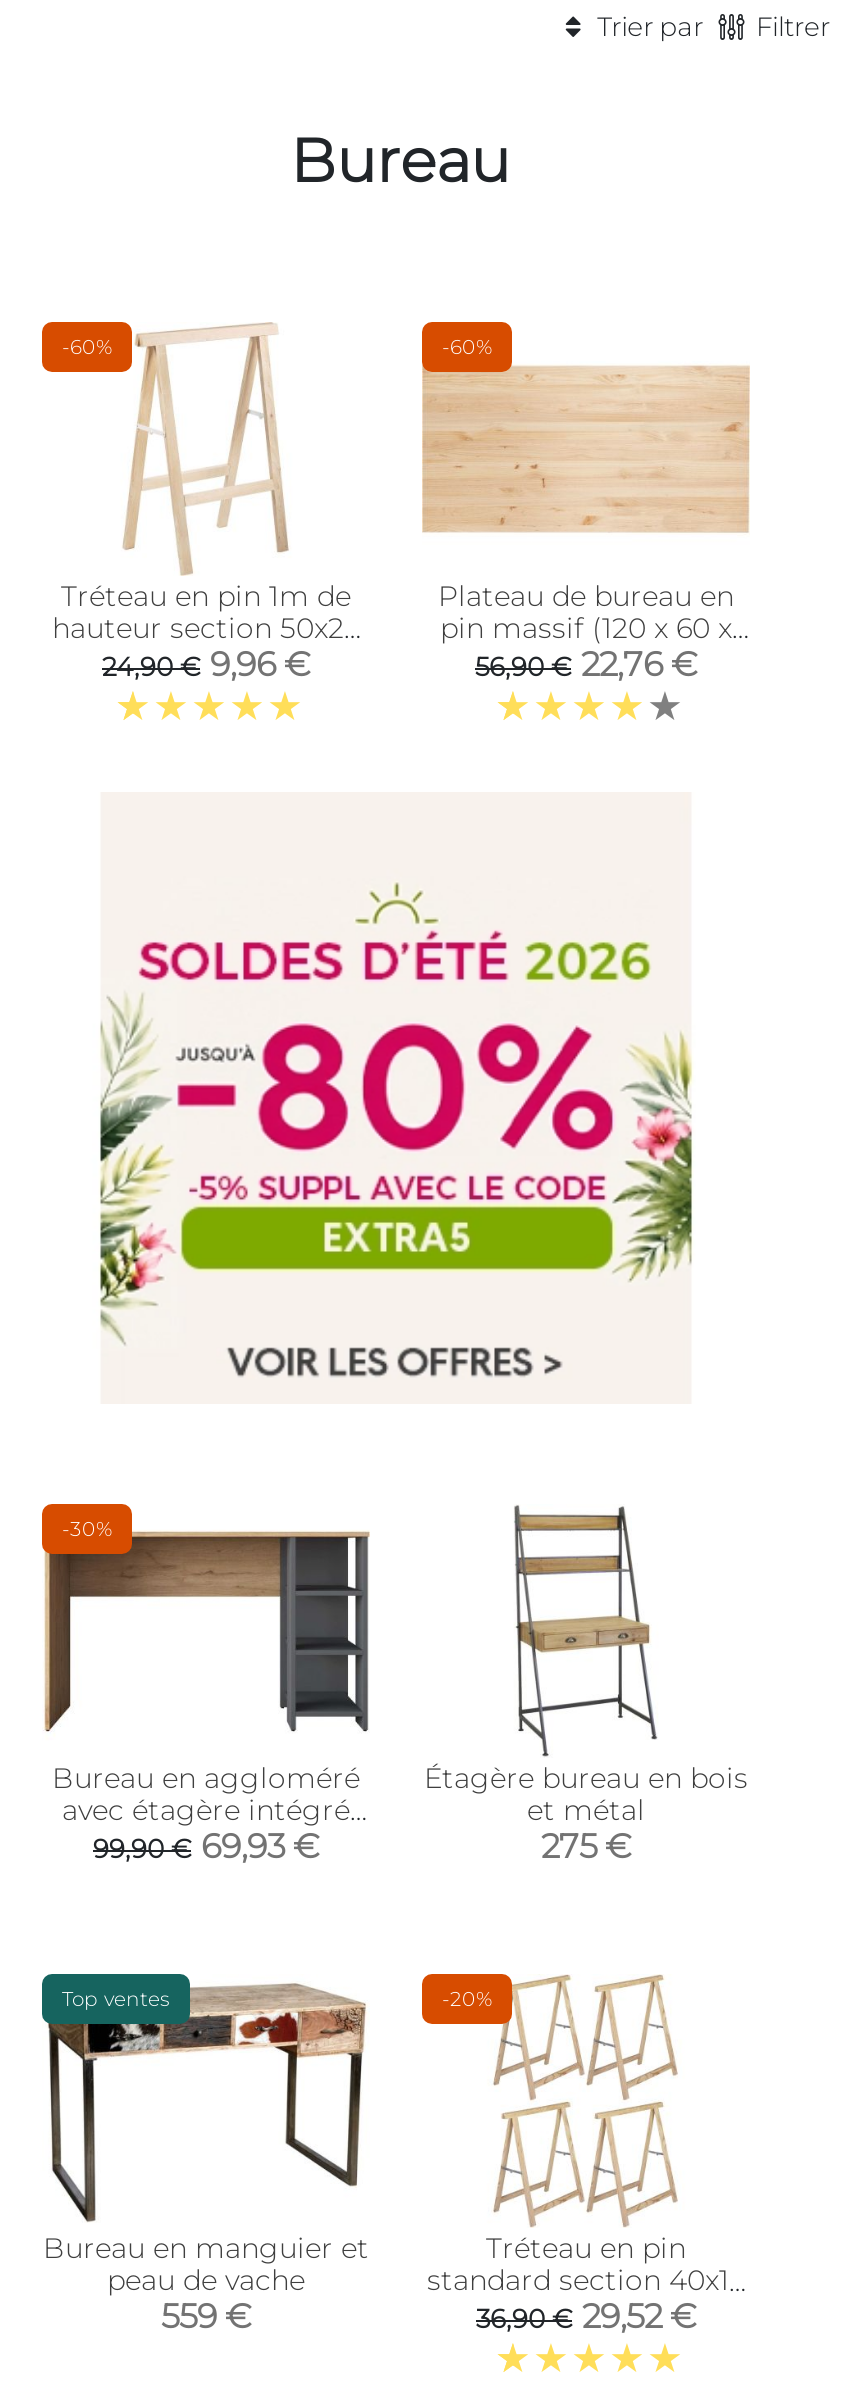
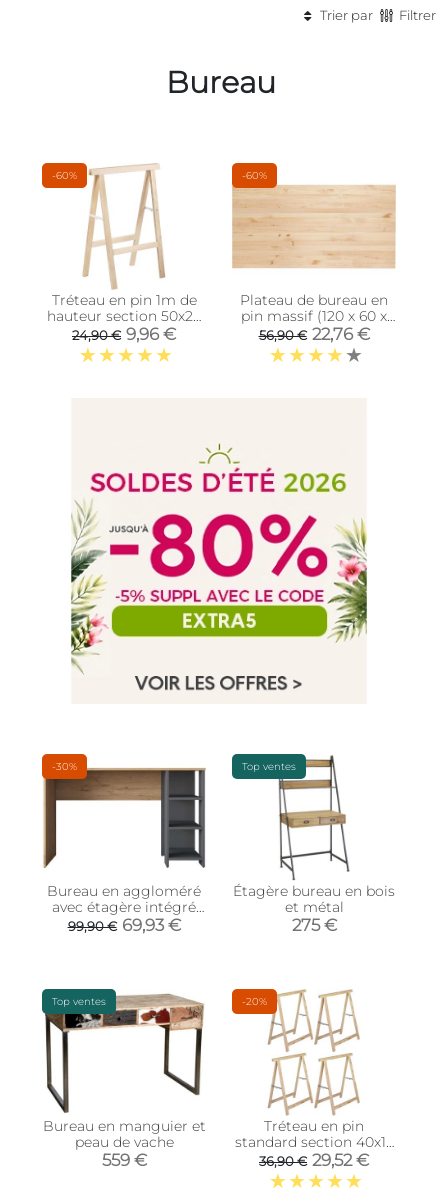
none -> [242,760,296,773] Top ventes

